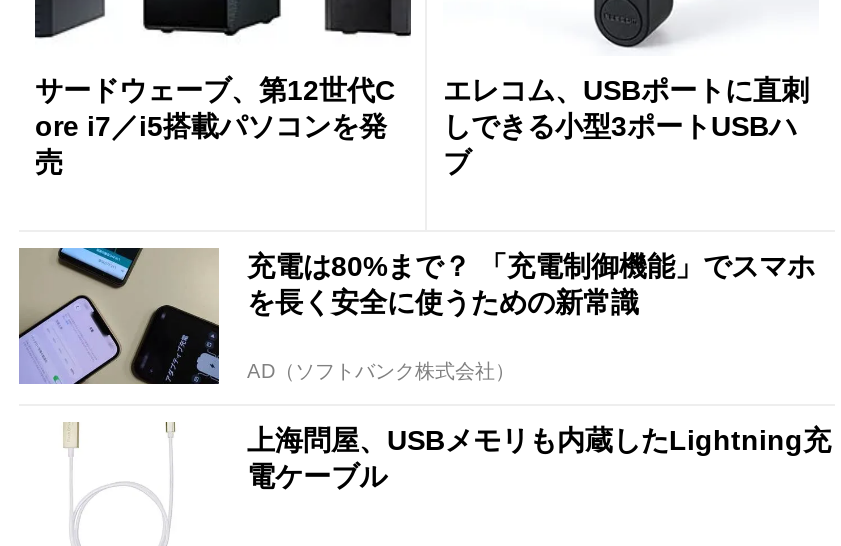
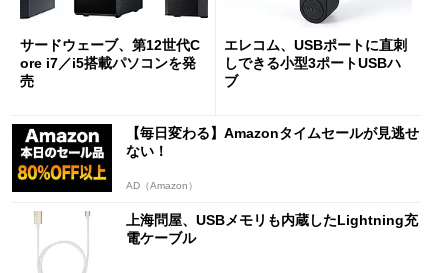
[17,246,815,386] [image] | 充電は80%まで？ 「充電制御機能」でスマホ | を長く安全に使うための新常識 -> [11,123,419,193] [image] | 【毎日変わる】Amazonタイムセールが見逃せ | ない！
[247,360,515,382] AD（ソフトバンク株式会社） -> [126,180,198,191] AD（Amazon）

